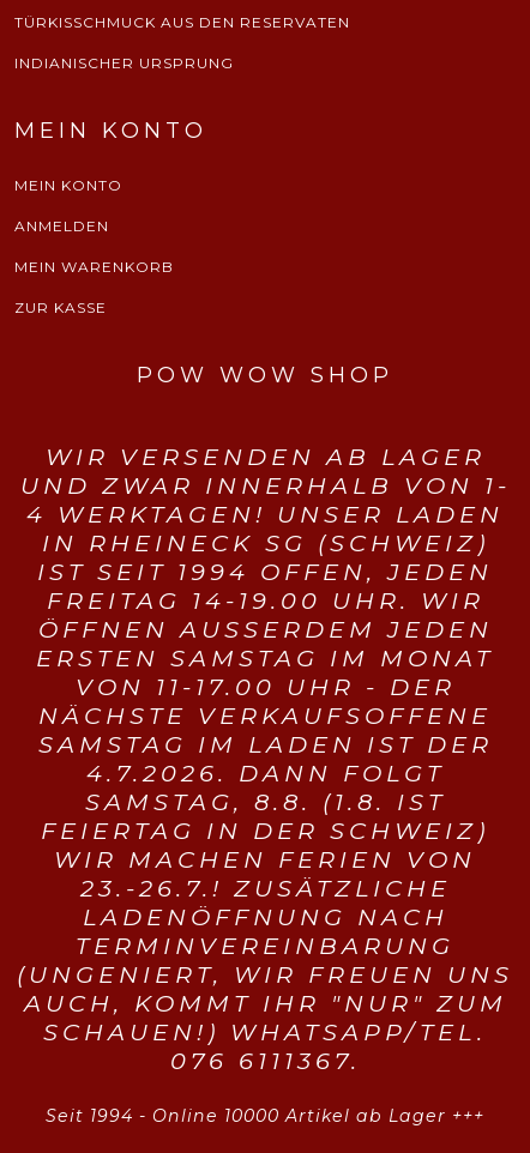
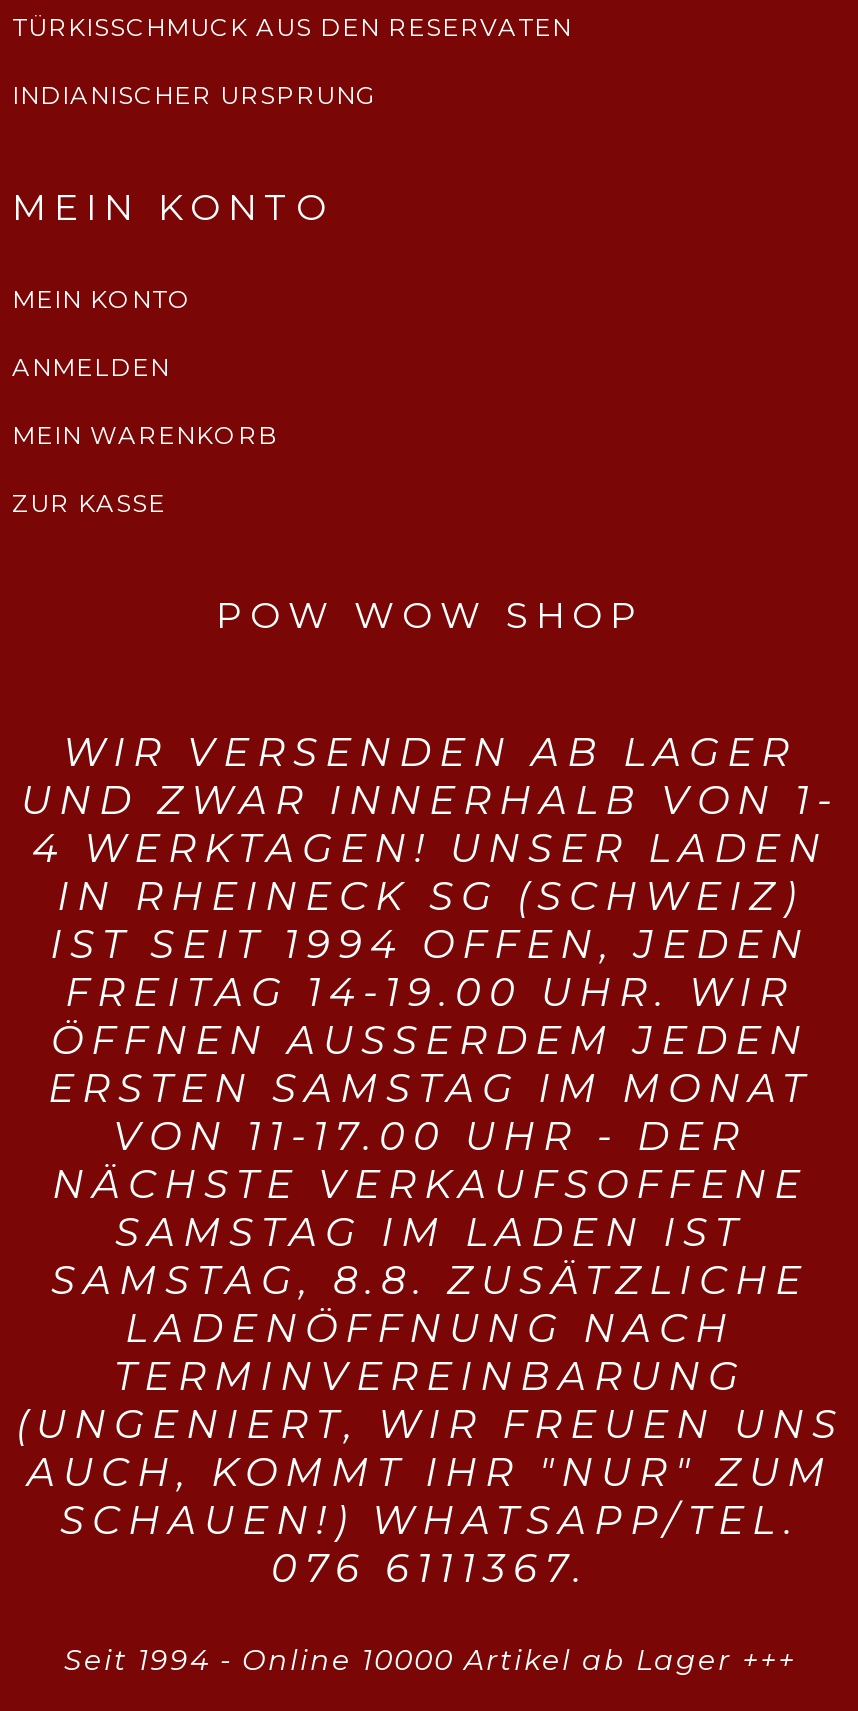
[38,730,492,902] SAMSTAG IM LADEN IST DER | 4.7.2026. DANN FOLGT | SAMSTAG, 8.8. (1.8. IST | FEIERTAG IN DER SCHWEIZ) | WIR MACHEN FERIEN VON | 23.-26.7.! ZUSÄTZLICHE -> [51,1208,809,1304] SAMSTAG IM LADEN IST | SAMSTAG, 8.8. ZUSÄTZLICHE

